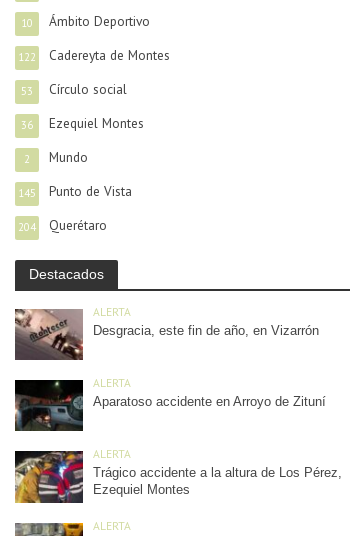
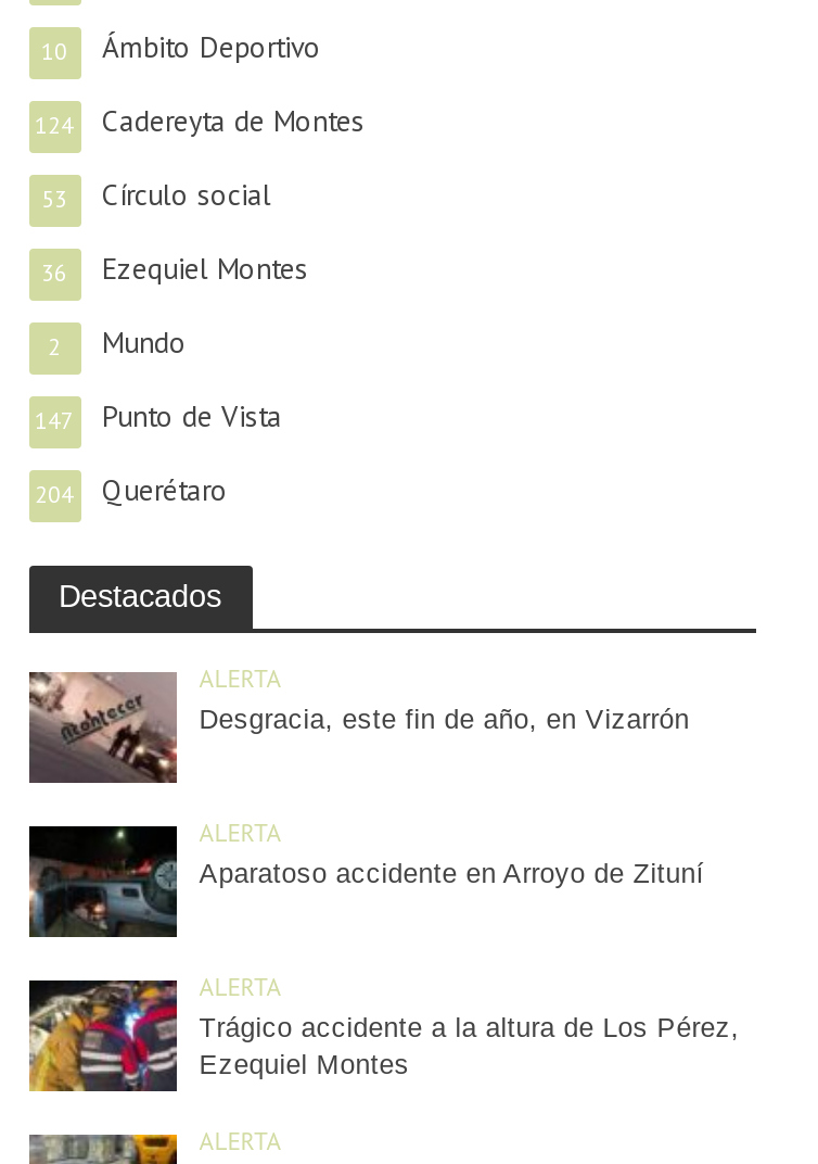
[17,46,169,64] 122 Cadereyta de Montes -> [35,101,365,140] 124 Cadereyta de Montes
[17,182,131,200] 145 Punto de Vista -> [35,396,282,435] 147 Punto de Vista

